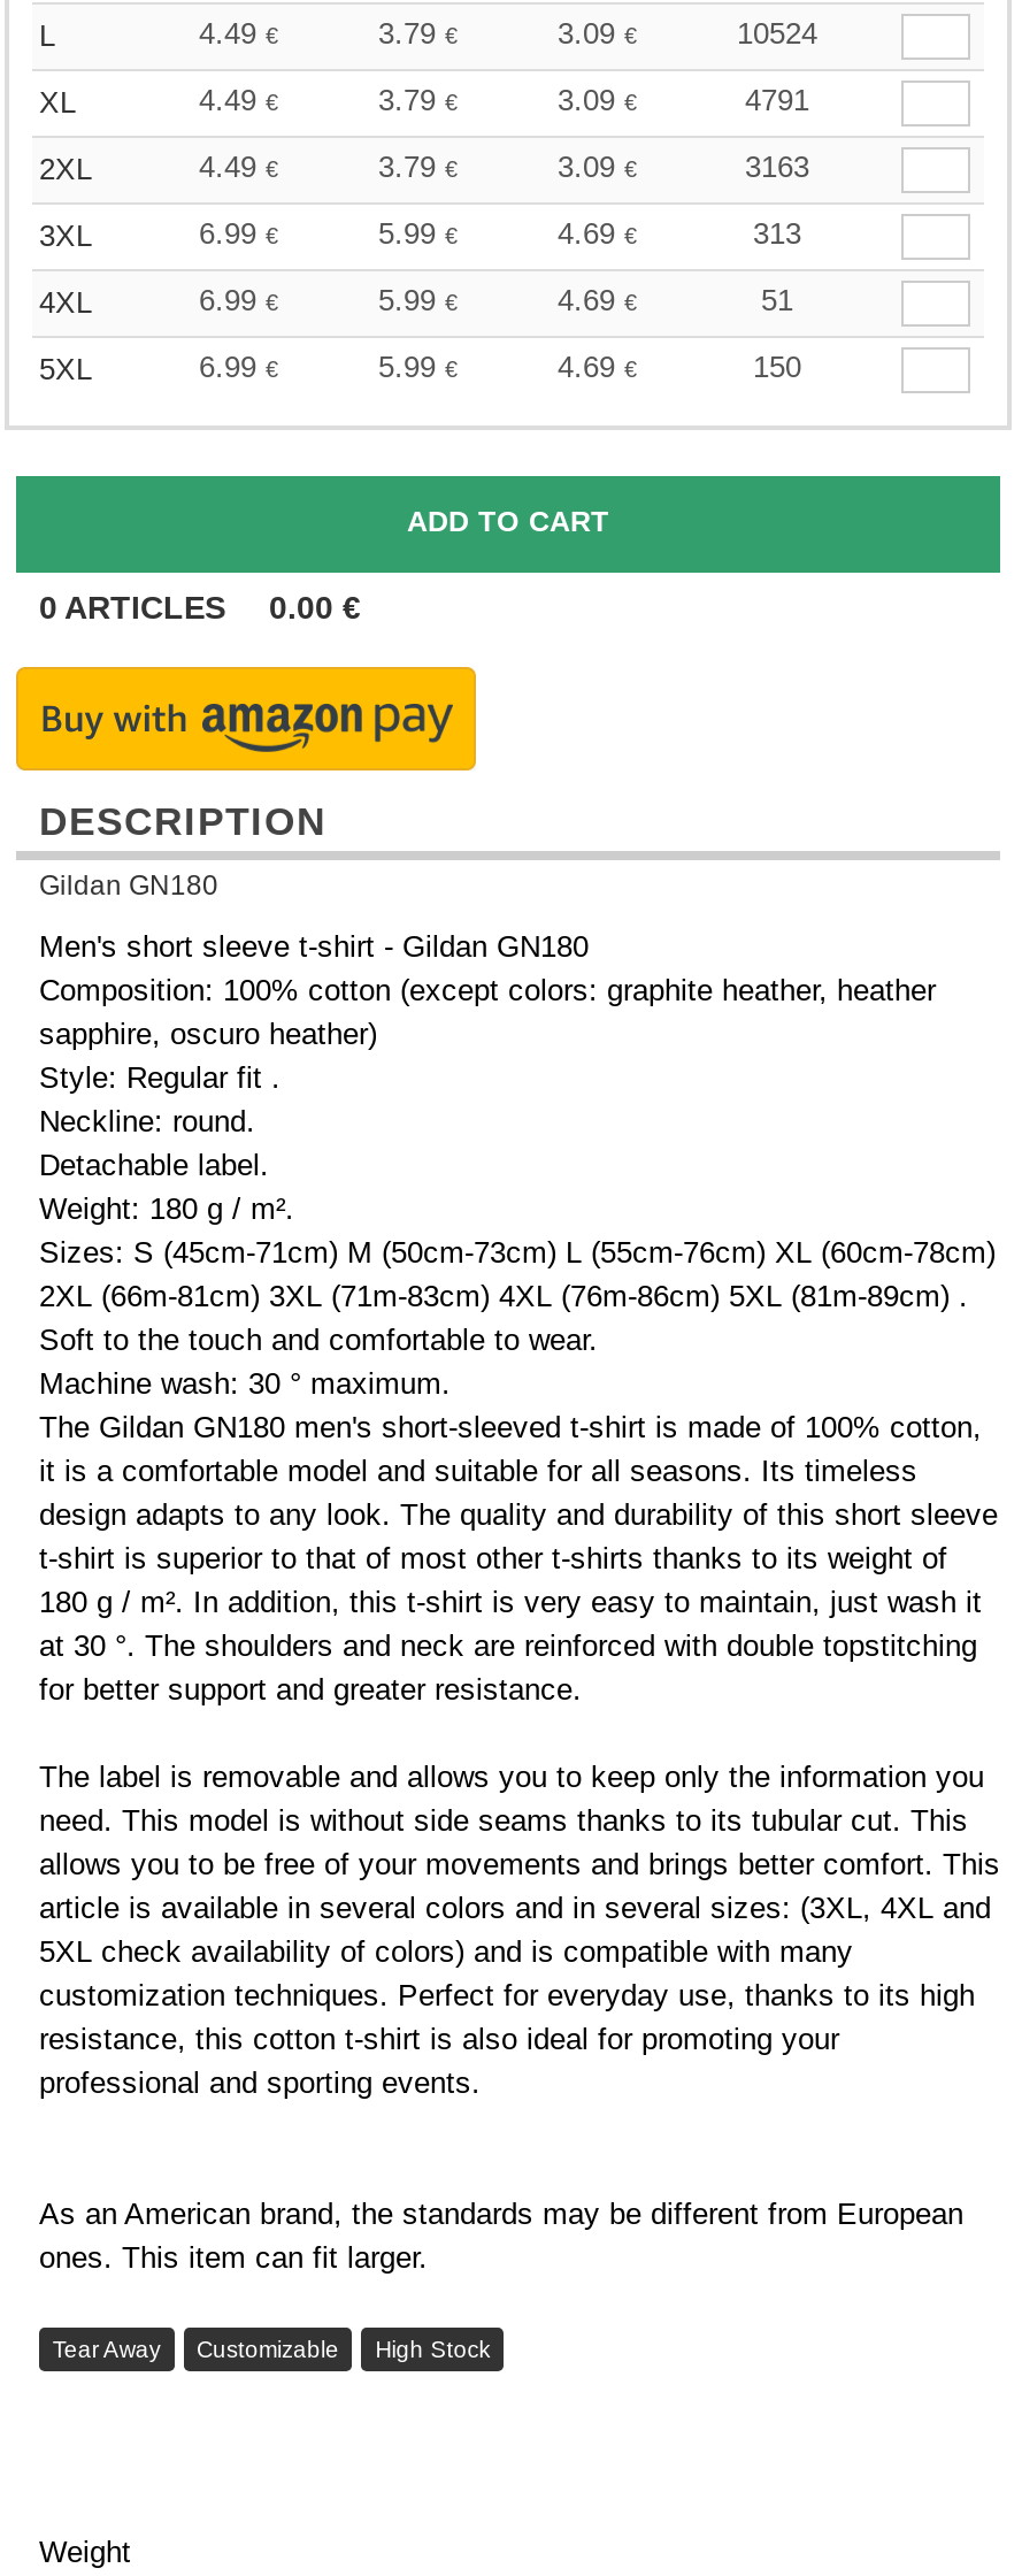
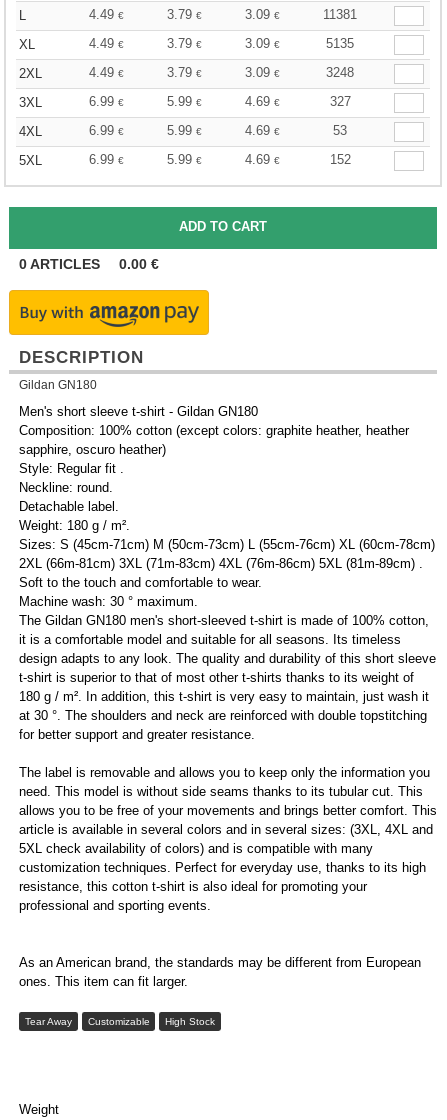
[737,15,817,49] 10524 -> [323,6,357,21] 11381
[745,82,809,116] 4791 -> [326,35,354,50] 5135
[745,148,809,183] 3163 -> [326,64,354,79] 3248
[753,215,801,250] 313 -> [329,93,350,108] 327
[761,282,793,316] 51 -> [333,122,347,137] 53
[753,348,801,383] 150 -> [329,151,350,166] 152

